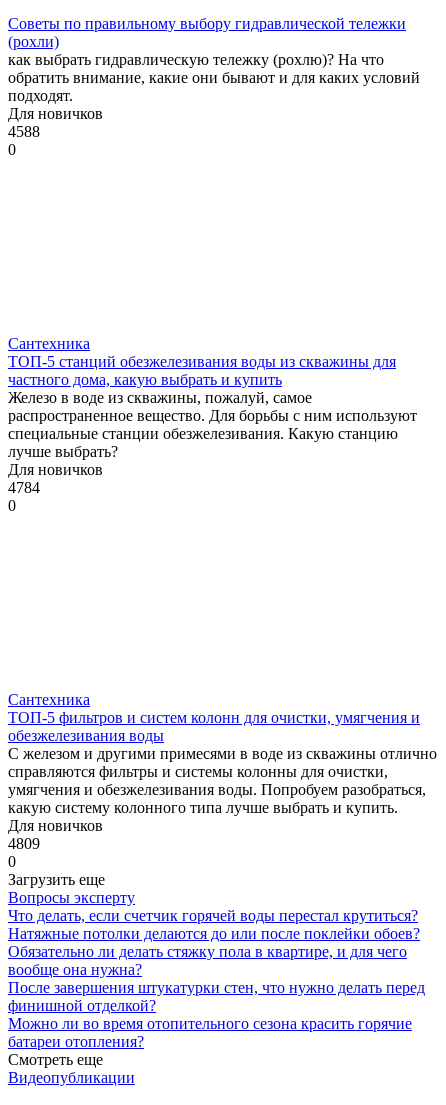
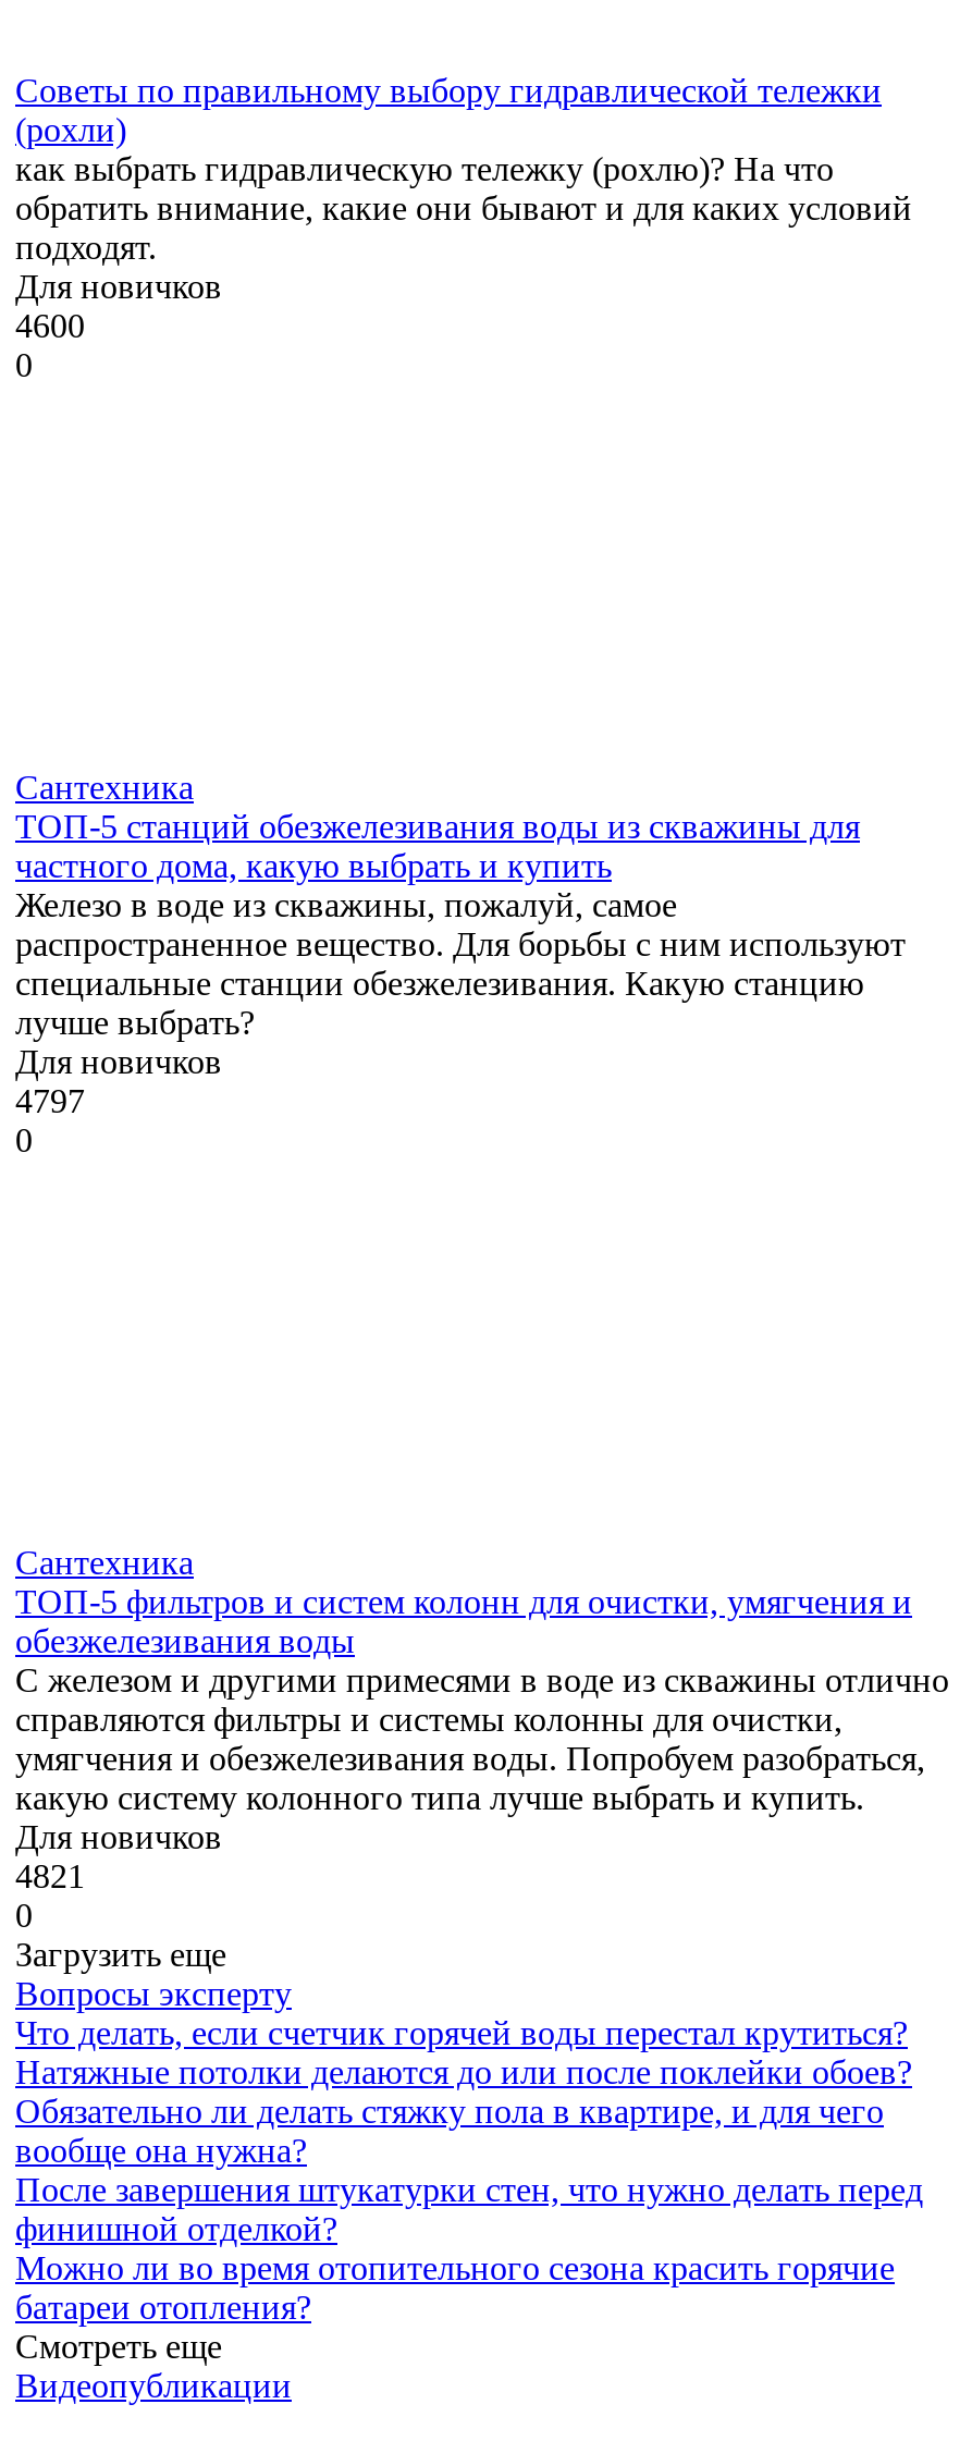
[8,123,40,140] 4588 -> [15,307,85,344] 4600
[8,479,40,496] 4784 -> [15,1082,85,1119] 4797
[8,835,40,852] 4809 -> [15,1857,85,1894] 4821

